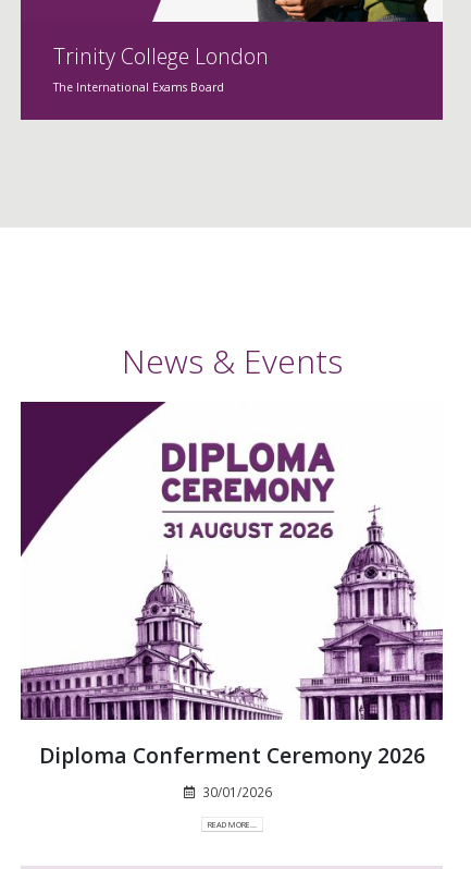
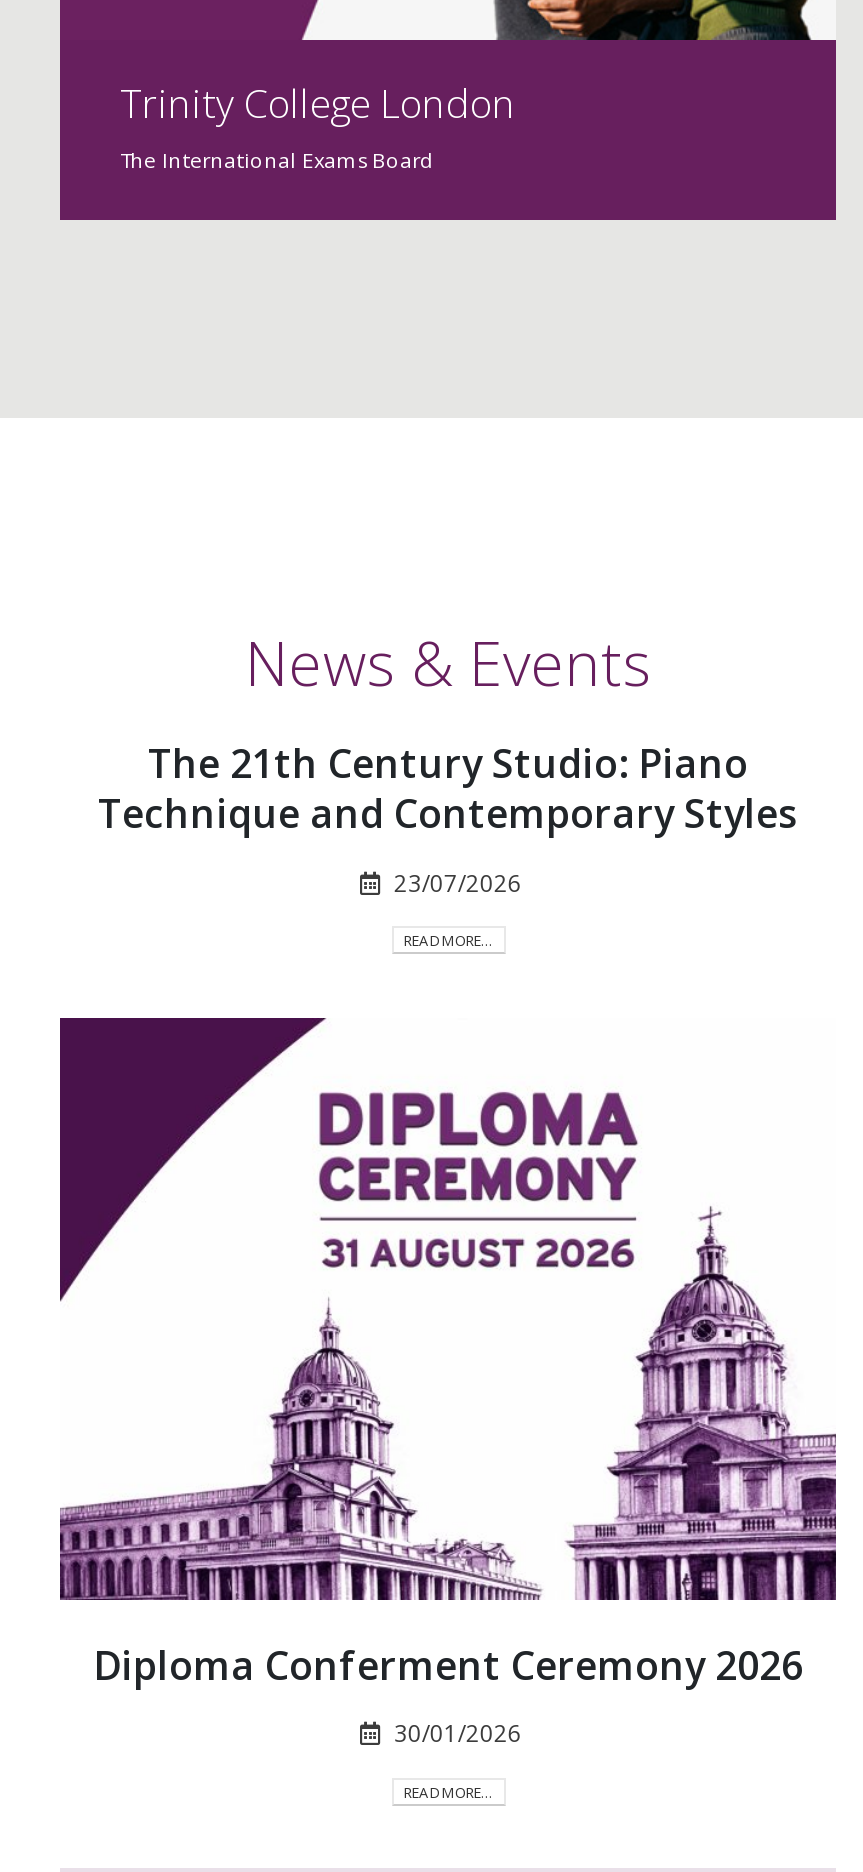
none -> [98,736,798,951] The 21th Century Studio: Piano | Technique and Contemporary Styles | 23/07/2026 | READ MORE...

